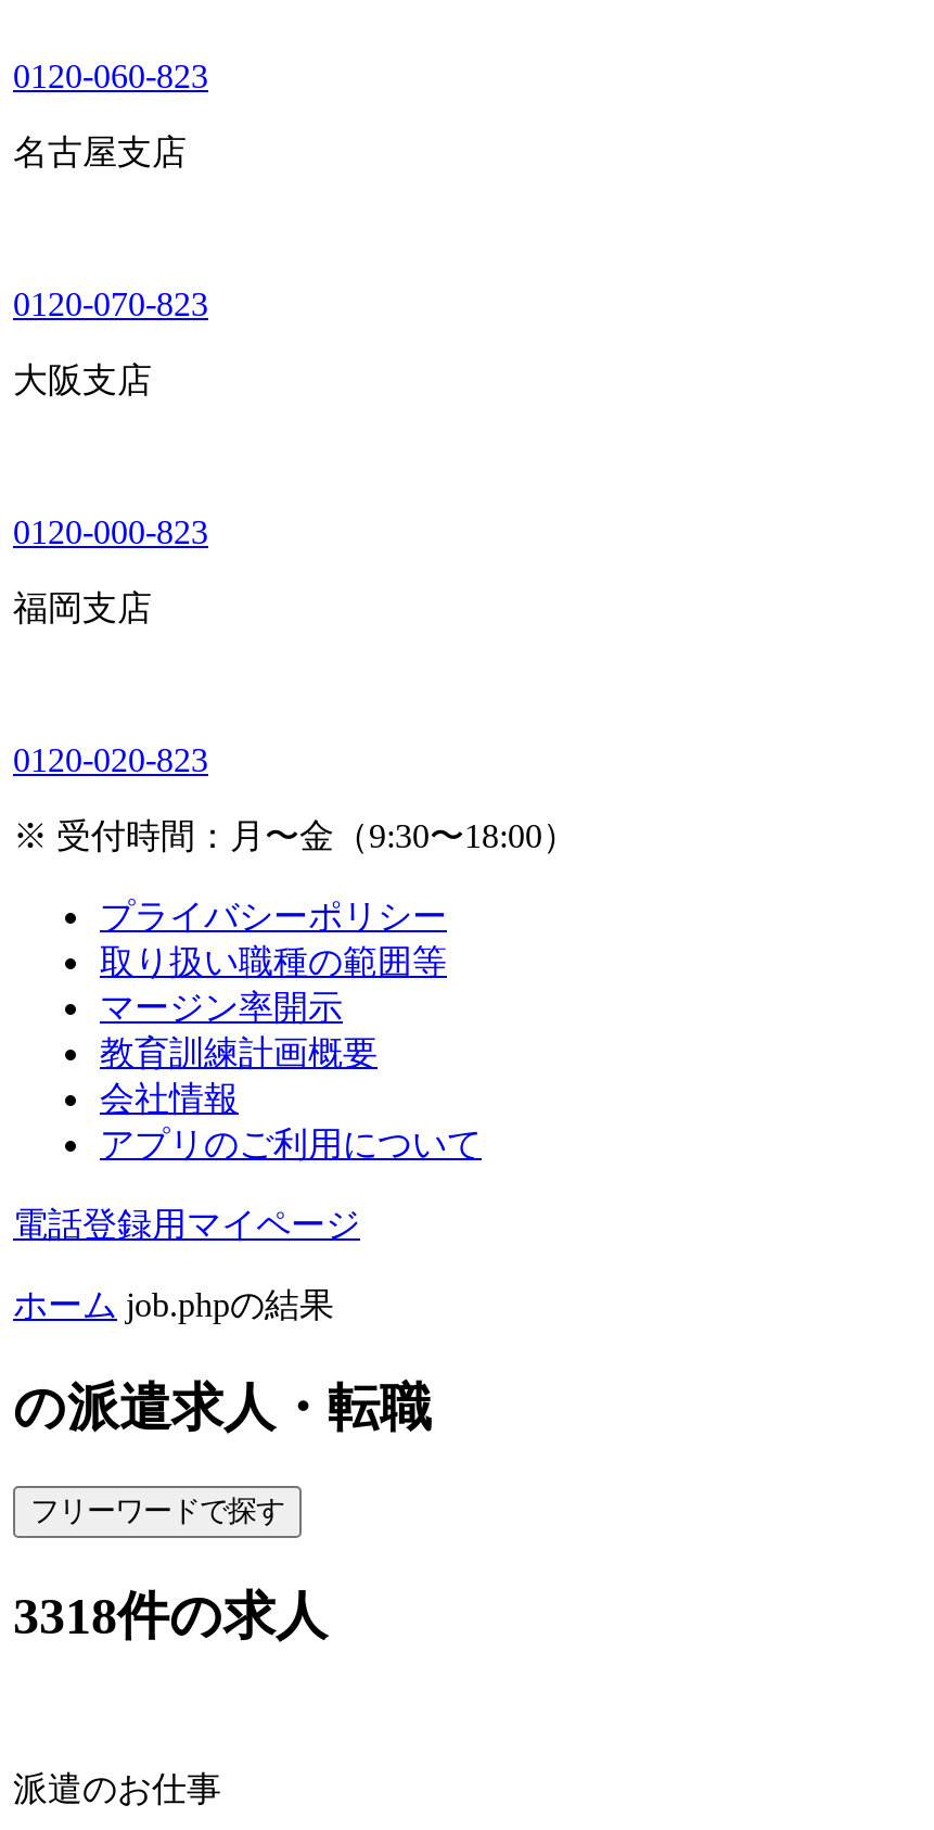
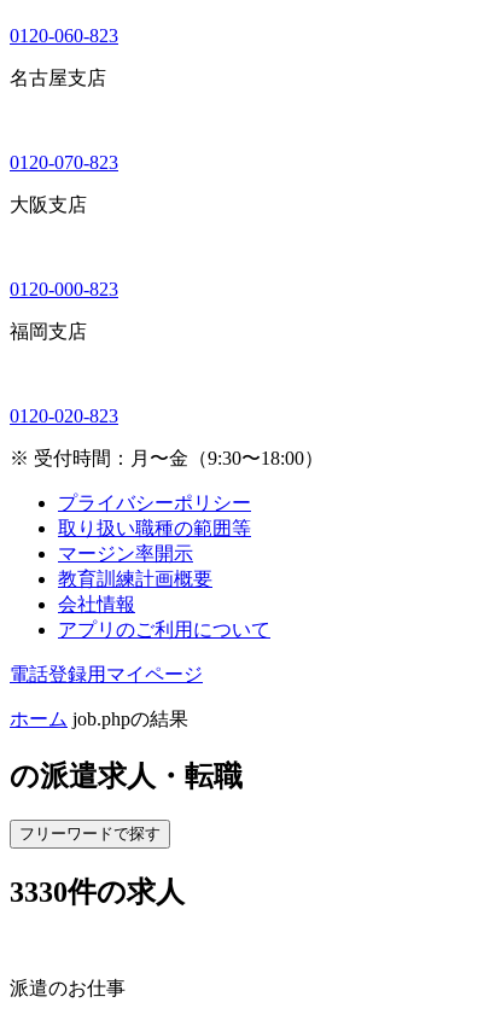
[13,1587,328,1644] 3318件の求人 -> [10,876,185,907] 3330件の求人

